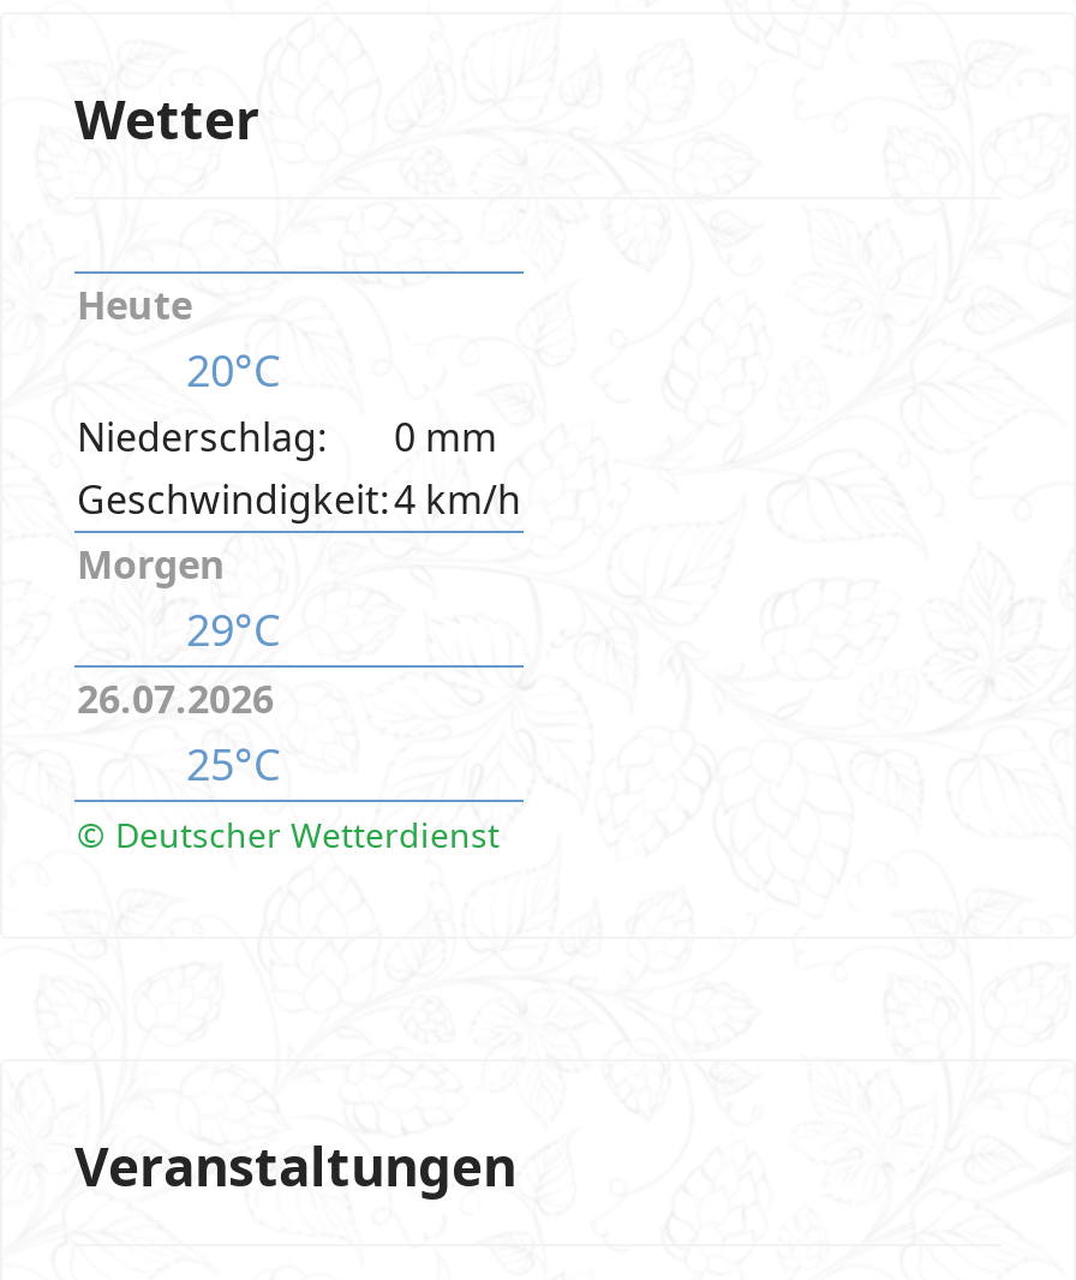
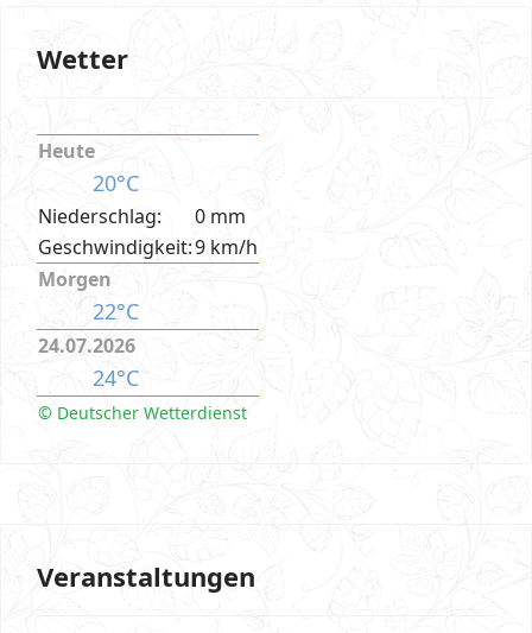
[77,473,521,526] Geschwindigkeit: 4 km/h -> [38,234,258,260] Geschwindigkeit: 9 km/h
[77,600,280,792] 29°C | 26.07.2026 | 25°C -> [38,297,138,392] 22°C | 24.07.2026 | 24°C

